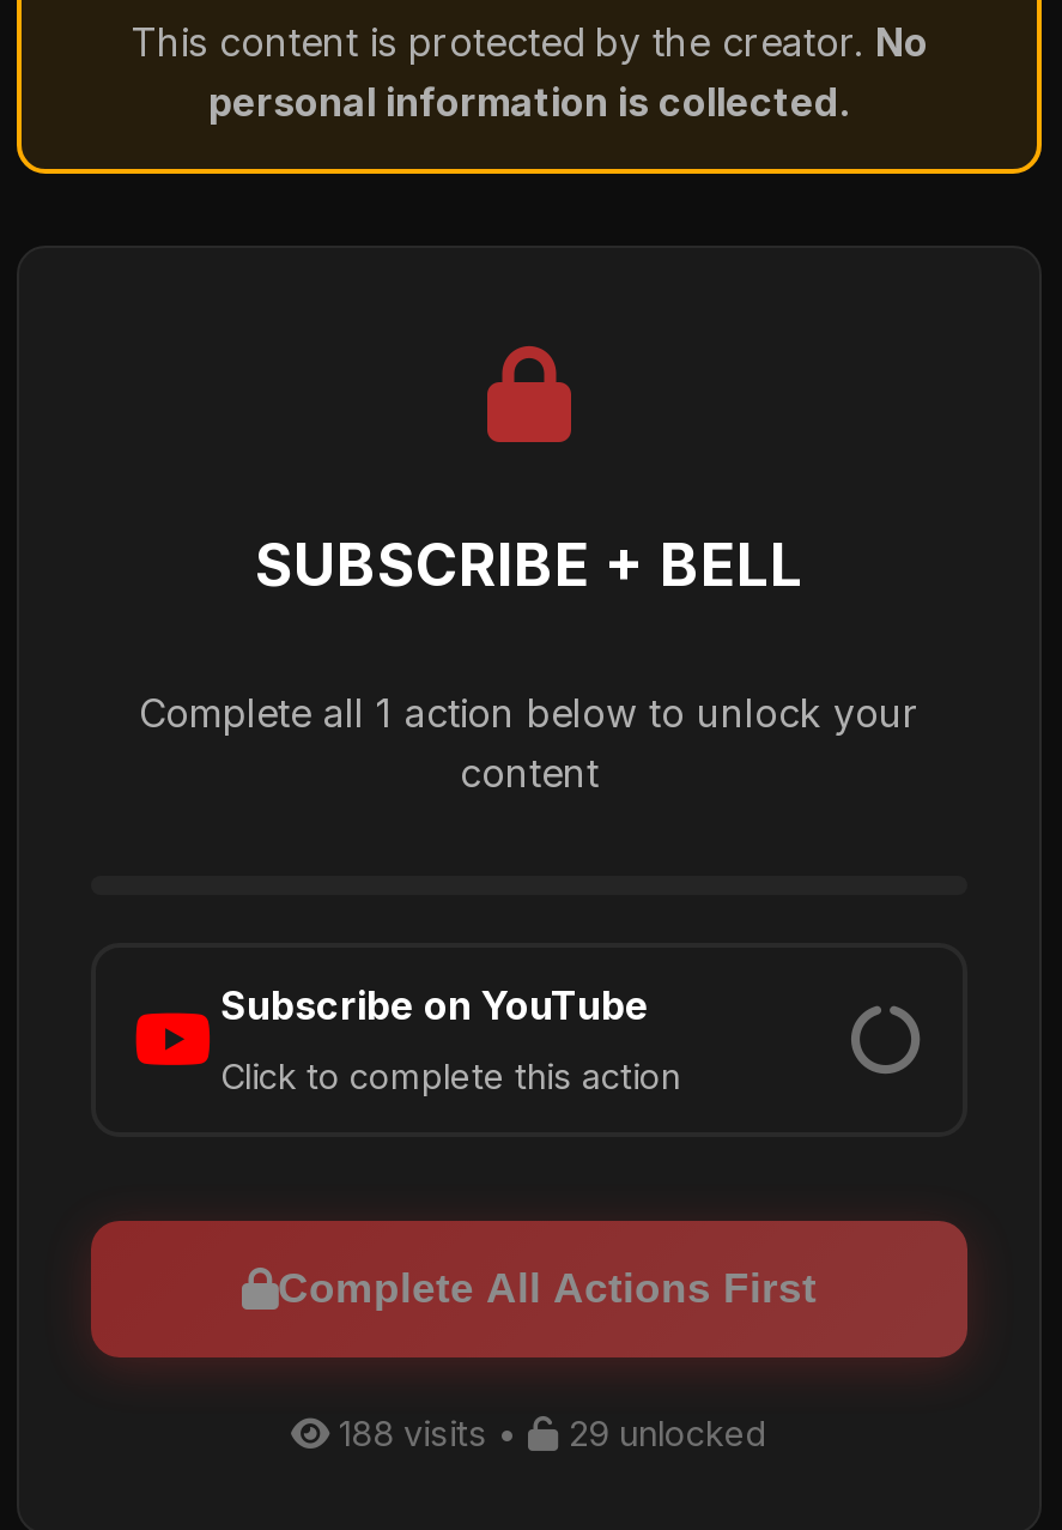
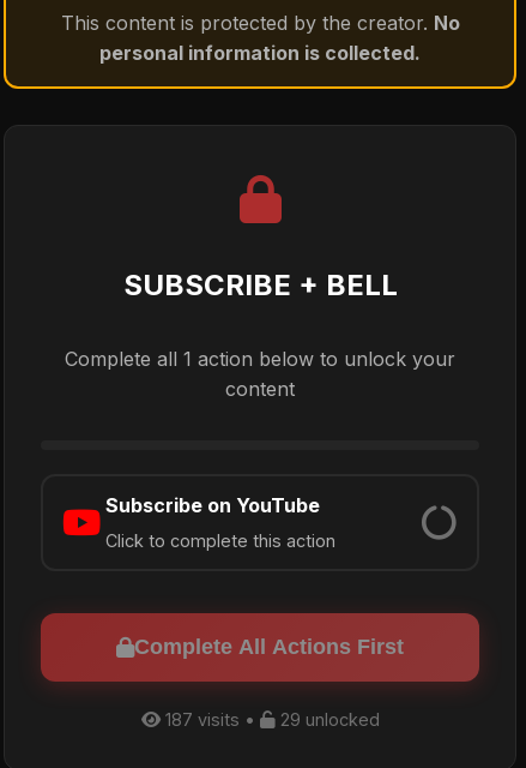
[329,1413,767,1453] 188 visits • 29 unlocked -> [160,709,379,730] 187 visits • 29 unlocked

